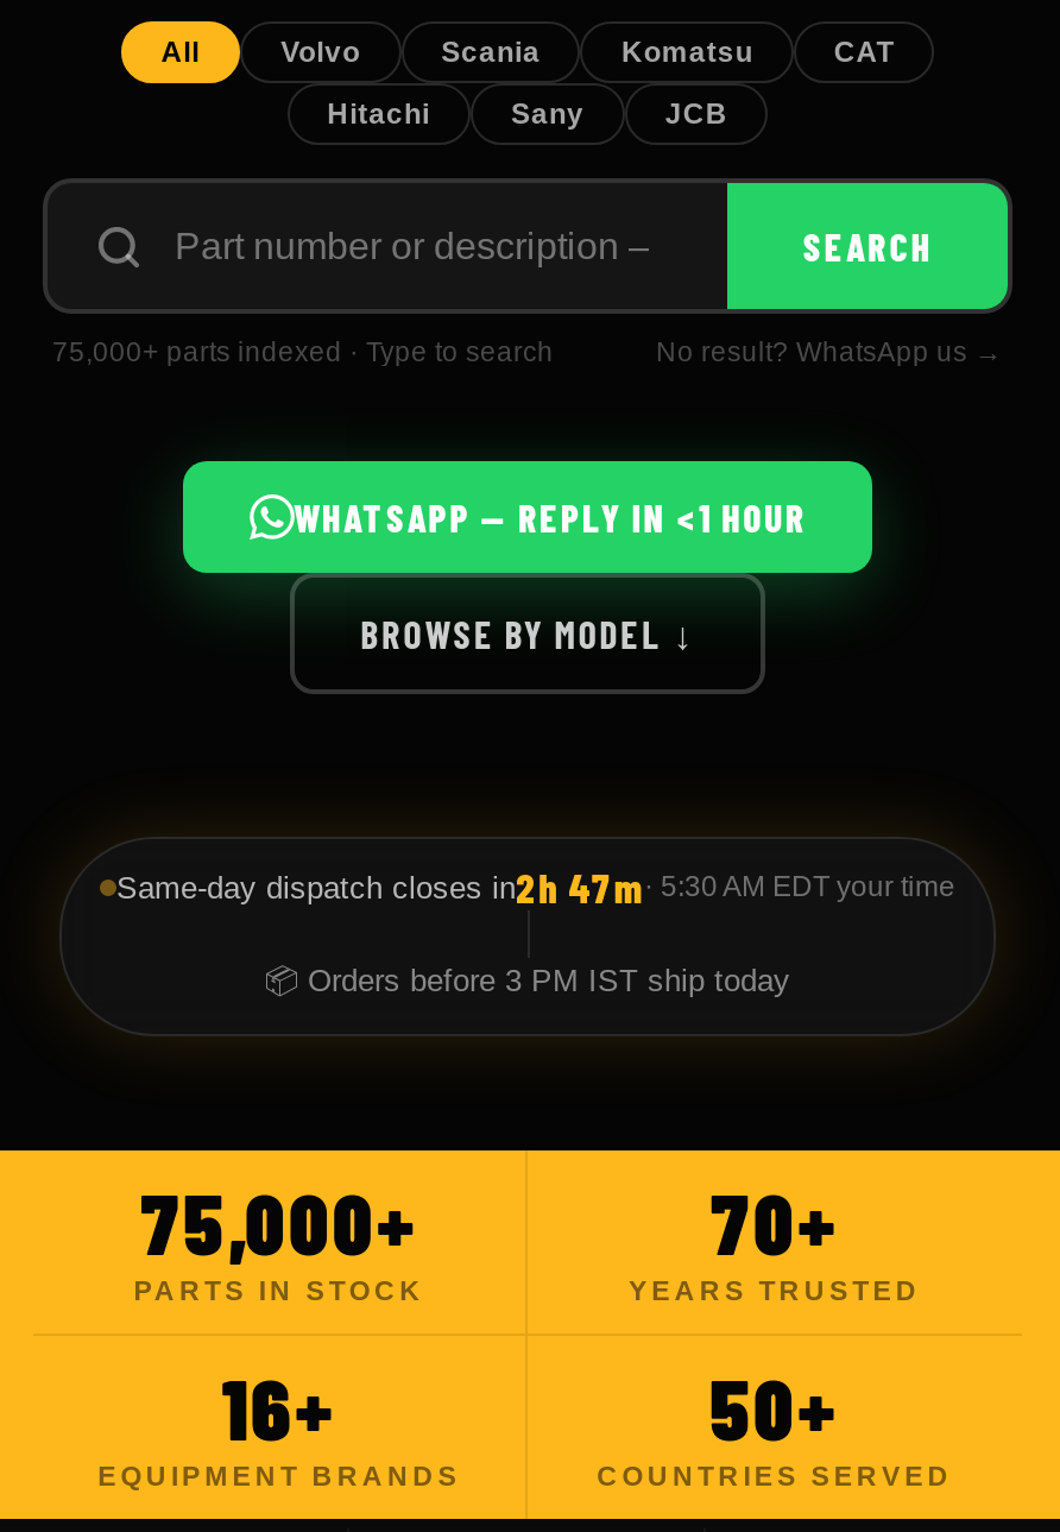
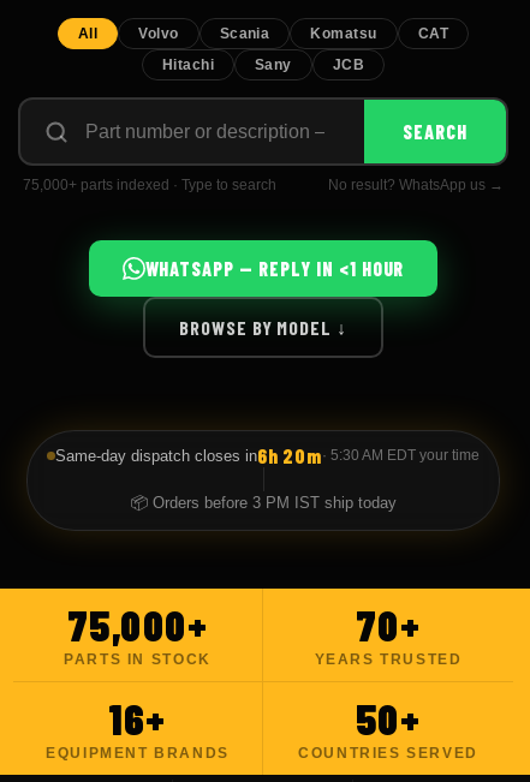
[116,863,955,910] Same-day dispatch closes in2h 47m · 5:30 AM EDTyour time -> [56,443,479,467] Same-day dispatch closes in6h 20m · 5:30 AM EDTyour time

